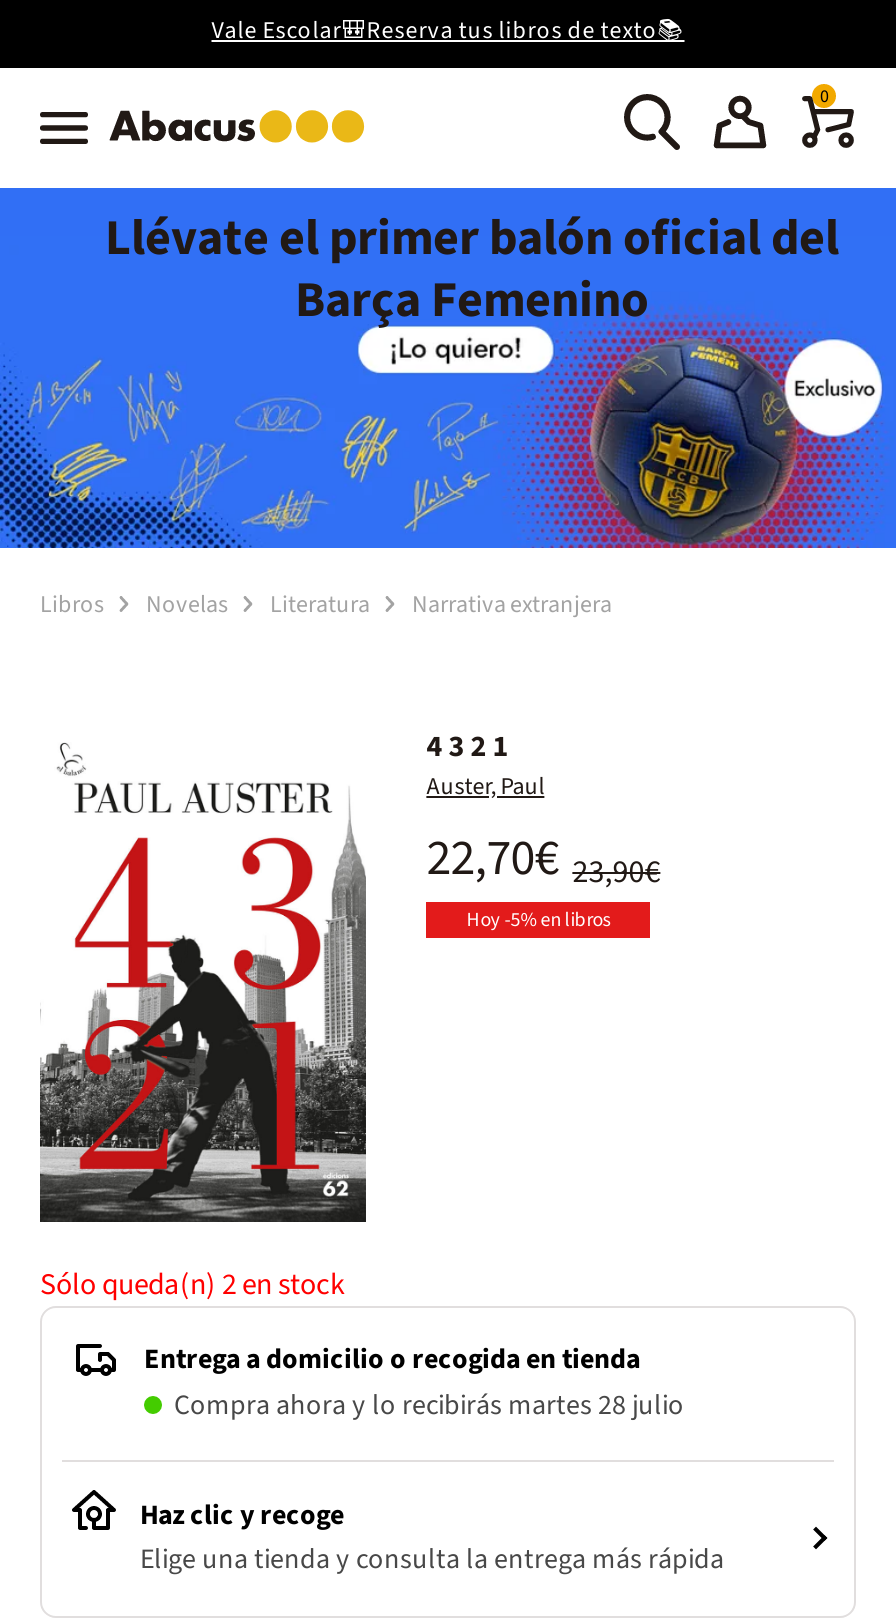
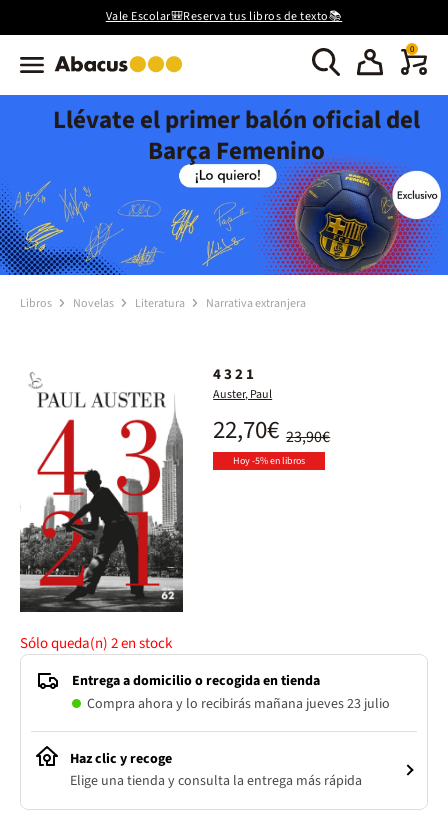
[174,1386,684,1426] Compra ahora y lo recibirás martes 28 julio -> [87,694,390,714] Compra ahora y lo recibirás mañana jueves 23 julio

